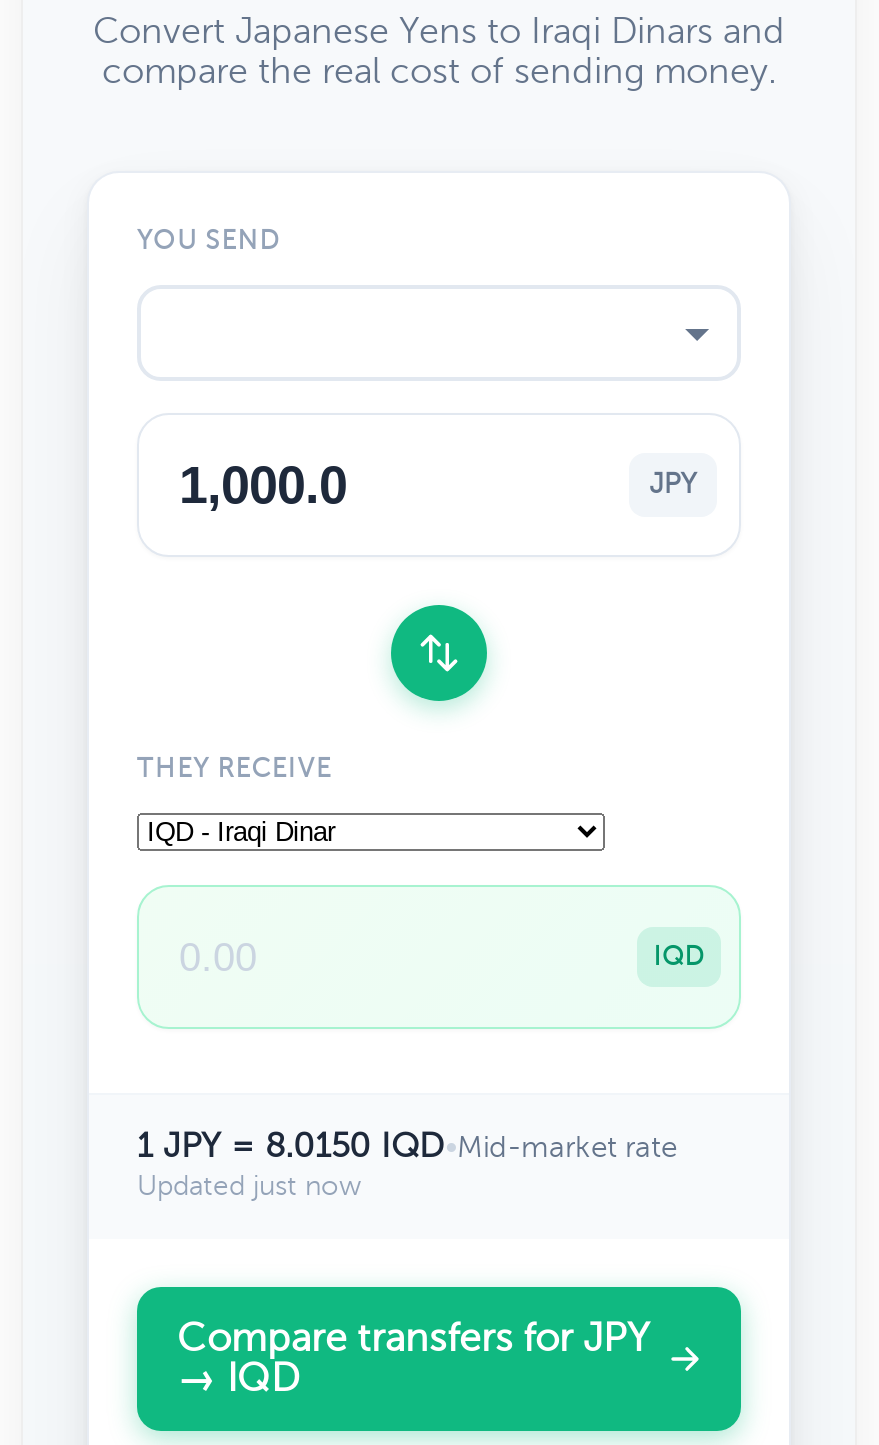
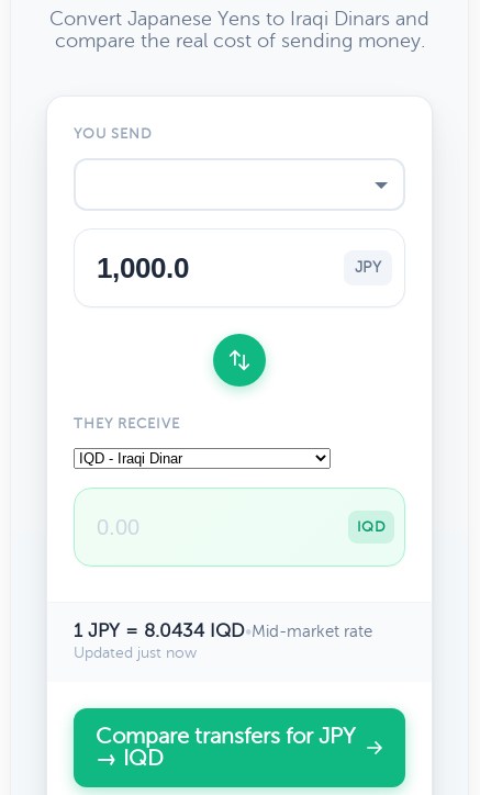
[137,1127,677,1165] 1 JPY = 8.0150 IQD • Mid-market rate -> [74,620,372,641] 1 JPY = 8.0434 IQD • Mid-market rate

